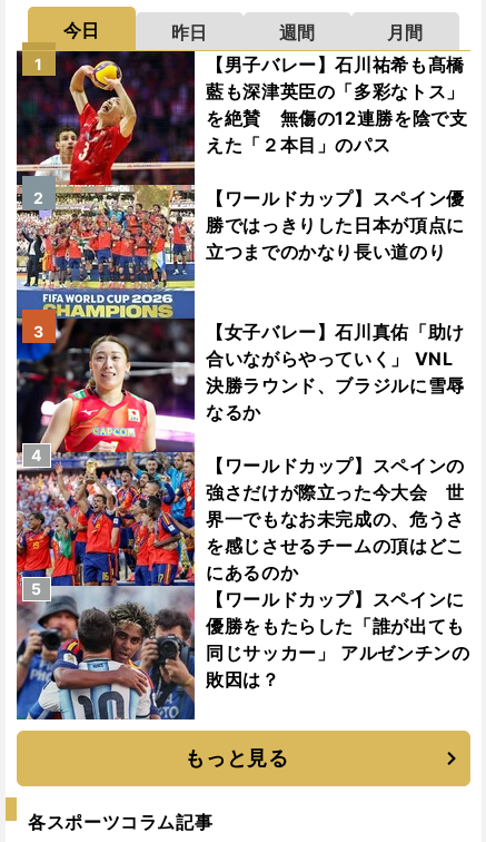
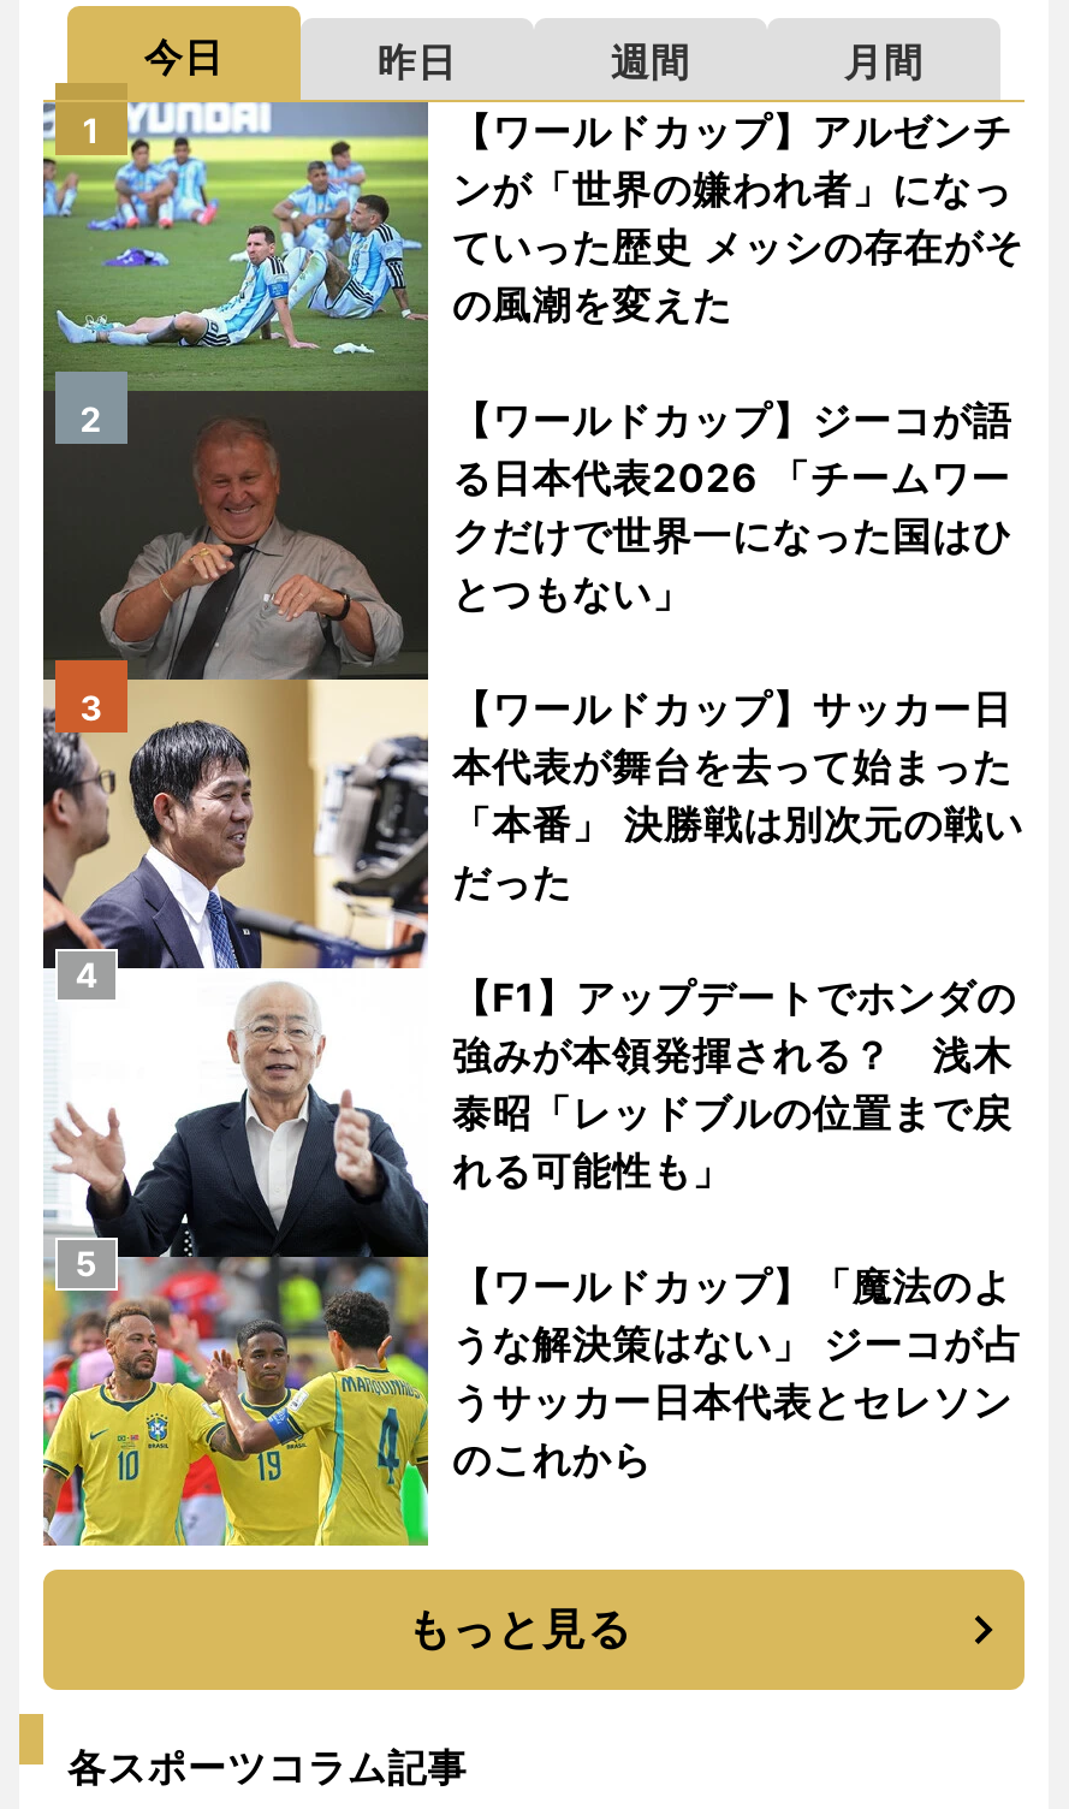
[16,50,468,721] [image] | 【男子バレー】石川祐希も髙橋 | 藍も深津英臣の「多彩なトス」 | を絶賛 無傷の12連勝を陰で支 | えた「２本目」のパス -> [41,100,1024,1548] [image] | 【ワールドカップ】アルゼンチ | ンが「世界の嫌われ者」になっ | ていった歴史 メッシの存在がそ | の風潮を変えた
[206,187,465,263] 【ワールドカップ】スペイン優 | 勝ではっきりした日本が頂点に | 立つまでのかなり長い道のり -> [452,396,1012,617] 【ワールドカップ】ジーコが語 | る日本代表2026 「チームワー | クだけで世界一になった国はひ | とつもない」
[206,321,465,423] 【女子バレー】石川真佑「助け | 合いながらやっていく」 VNL | 決勝ラウンド、ブラジルに雪辱 | なるか -> [452,684,1024,906] 【ワールドカップ】サッカー日 | 本代表が舞台を去って始まった | 「本番」 決勝戦は別次元の戦い | だった
[206,454,465,584] 【ワールドカップ】スペインの | 強さだけが際立った今大会 世 | 界一でもなお未完成の、危うさ | を感じさせるチームの頂はどこ | にあるのか -> [452,973,1016,1194] 【F1】アップデートでホンダの | 強みが本領発揮される？ 浅木 | 泰昭「レッドブルの位置まで戻 | れる可能性も」
[206,588,470,691] 【ワールドカップ】スペインに | 優勝をもたらした「誰が出ても | 同じサッカー」 アルゼンチンの | 敗因は？ -> [452,1262,1024,1483] 【ワールドカップ】「魔法のよ | うな解決策はない」 ジーコが占 | うサッカー日本代表とセレソン | のこれから

